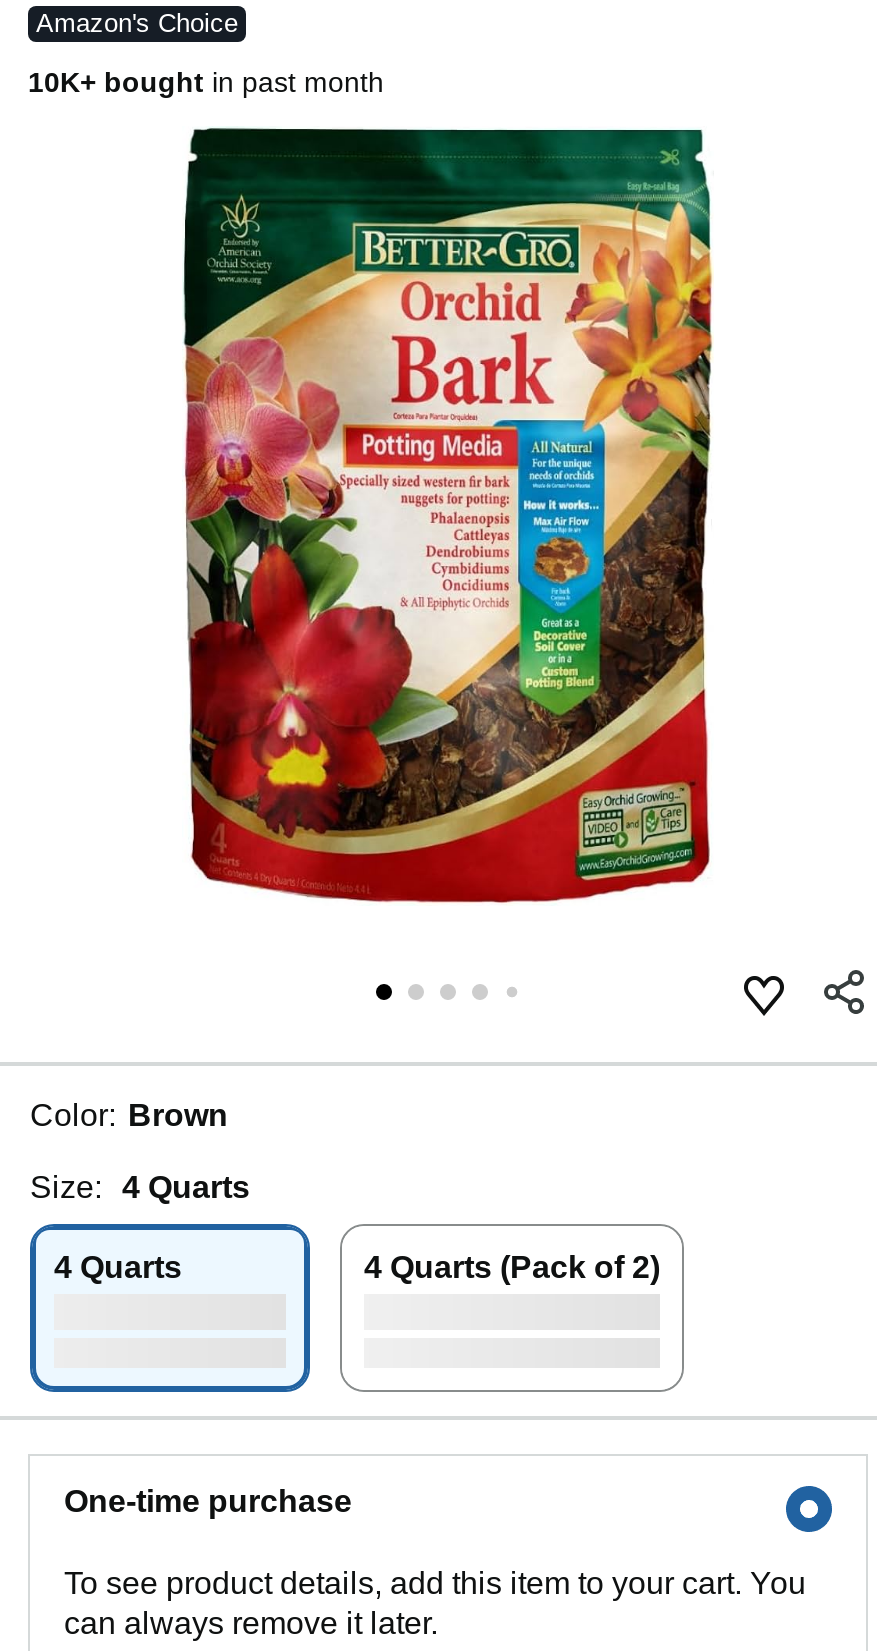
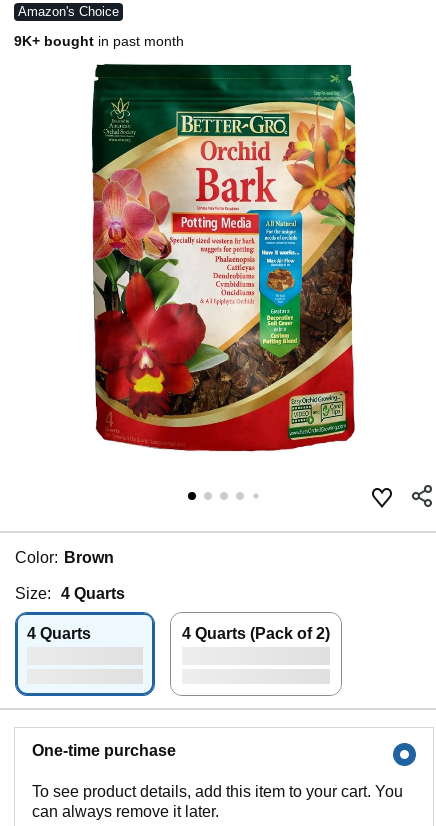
[28,66,384,98] 10K+ bought in past month -> [14,33,184,49] 9K+ bought in past month

